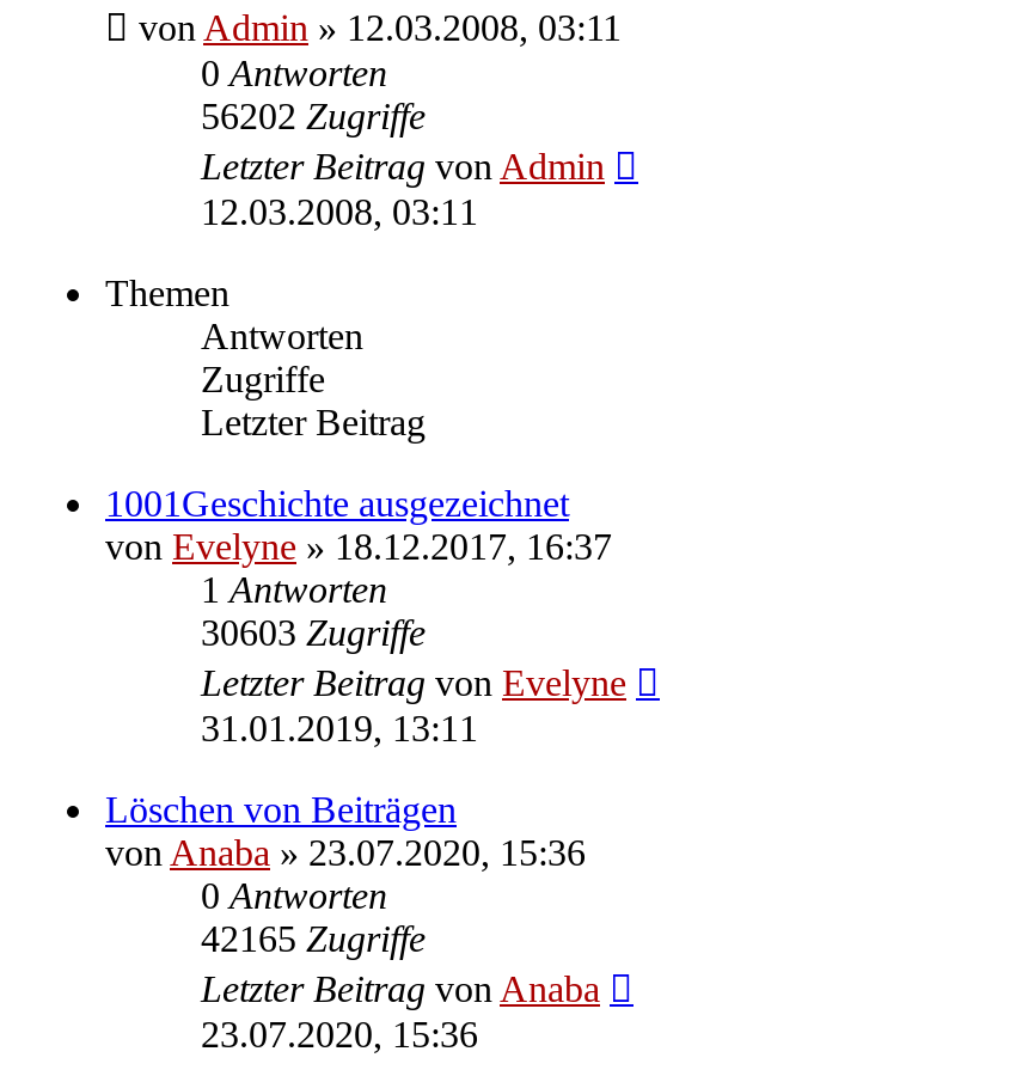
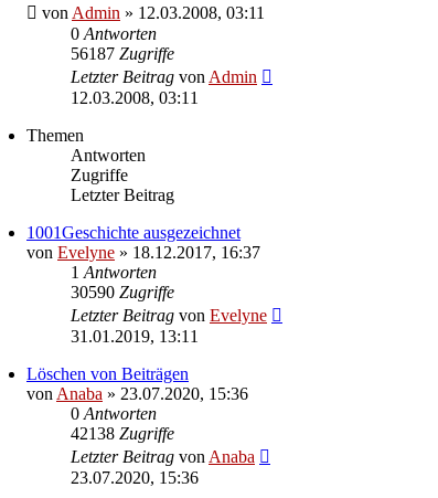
[201,95,426,136] 56202 Zugriffe -> [71,44,174,63] 56187 Zugriffe
[201,612,426,652] 30603 Zugriffe -> [71,282,174,301] 30590 Zugriffe
[201,918,426,958] 42165 Zugriffe -> [71,424,174,443] 42138 Zugriffe

